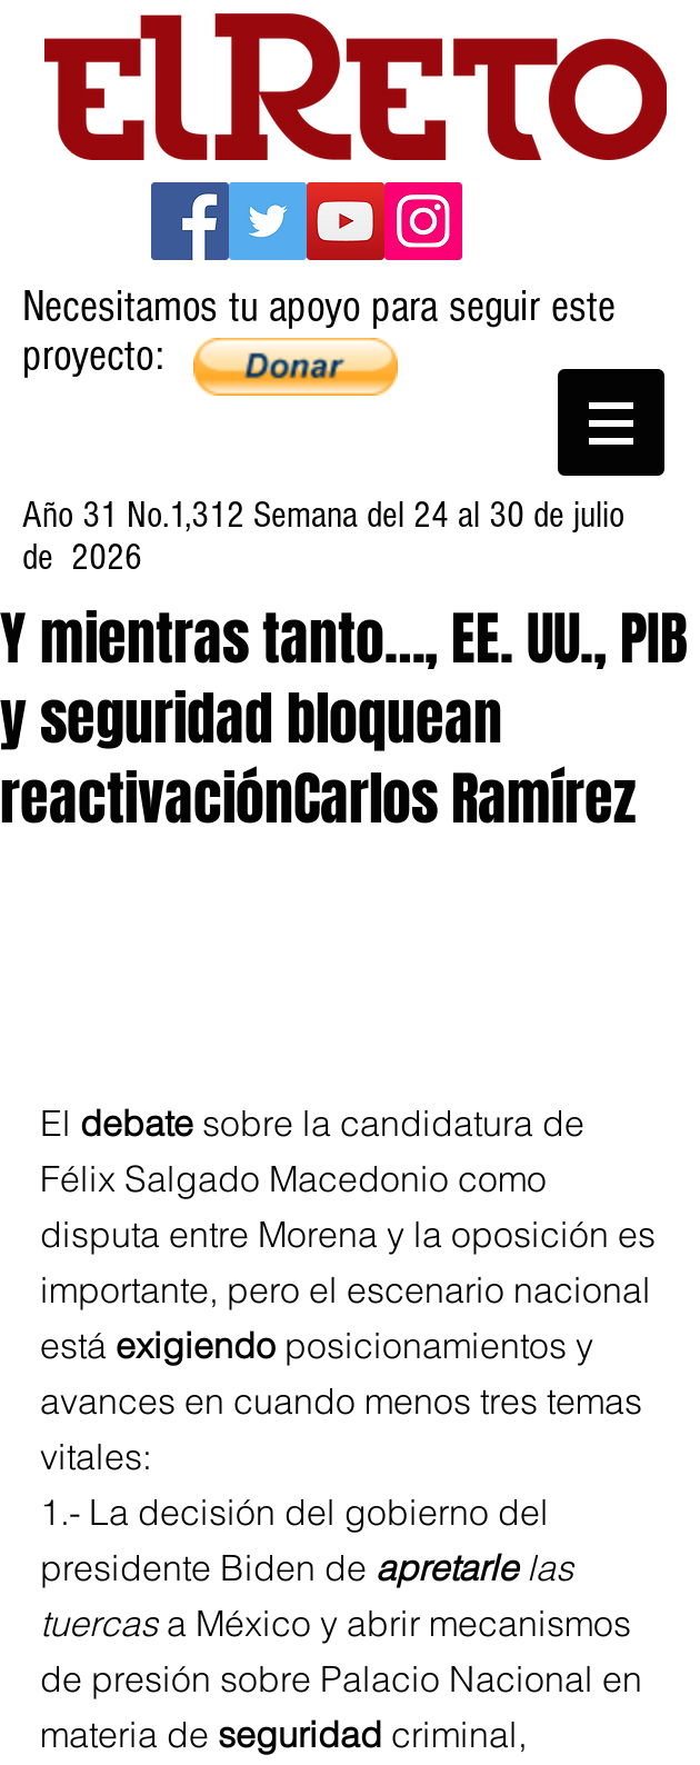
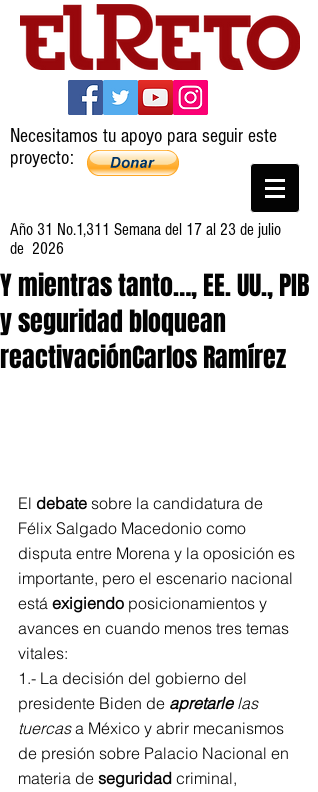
[22,493,624,536] Año 31 No.1,312 Semana del 24 al 30 de julio -> [10,220,281,239] Año 31 No.1,311 Semana del 17 al 23 de julio

